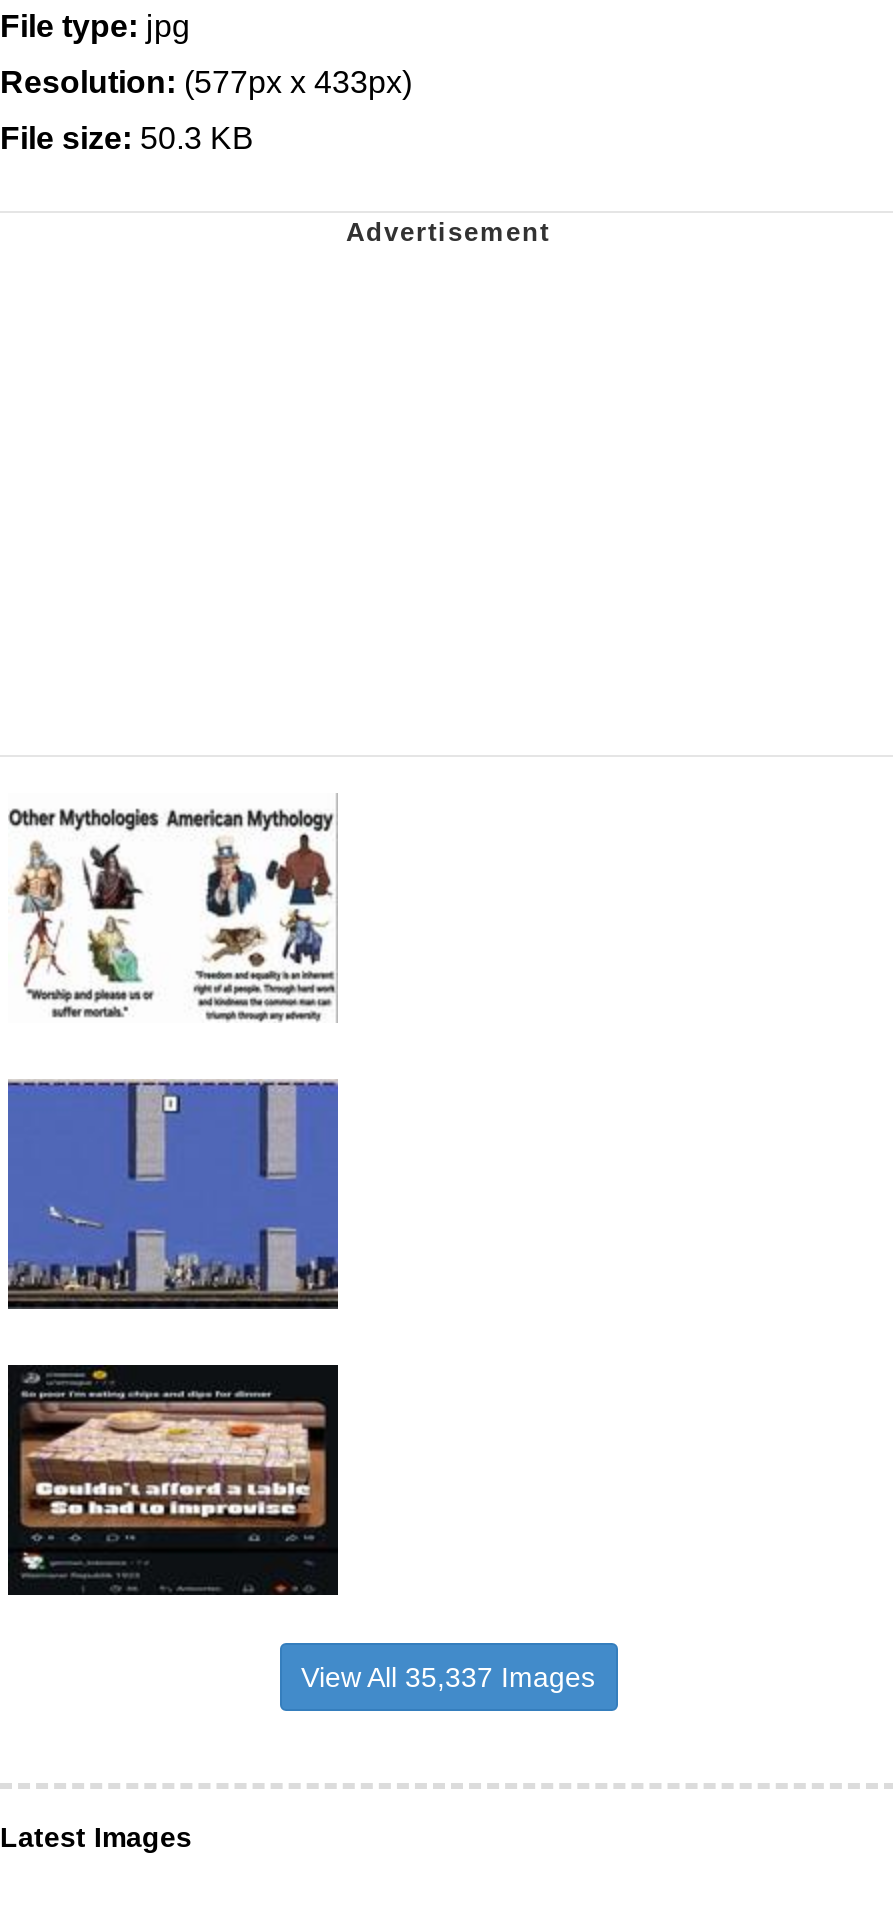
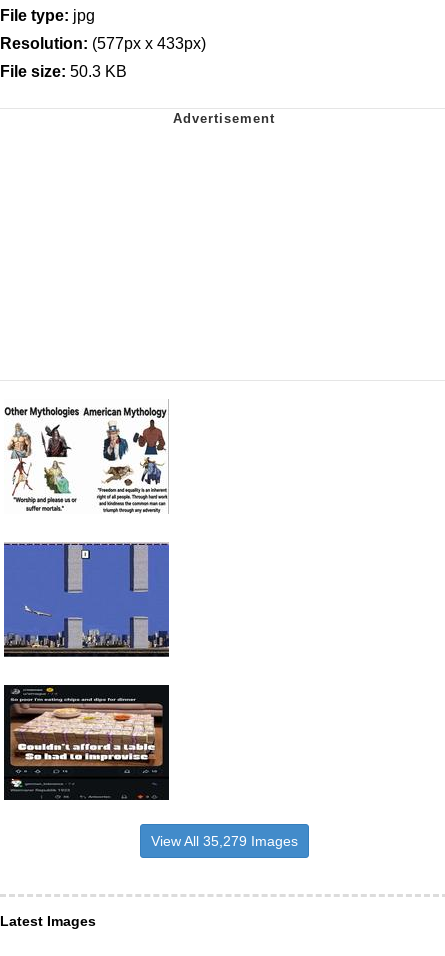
[301,1661,595,1693] View All 35,337 Images -> [150,833,297,849] View All 35,279 Images

